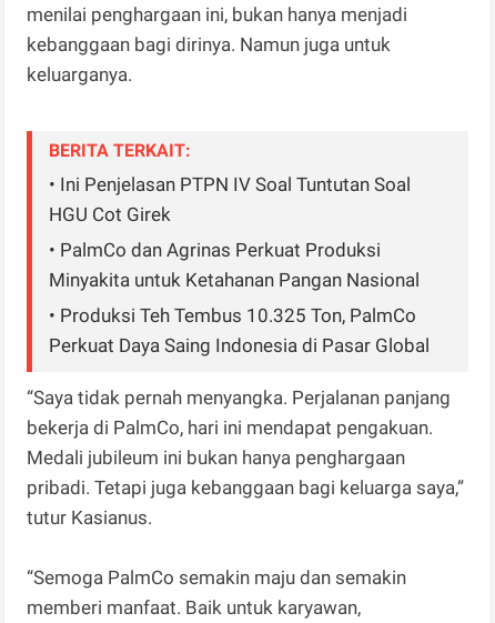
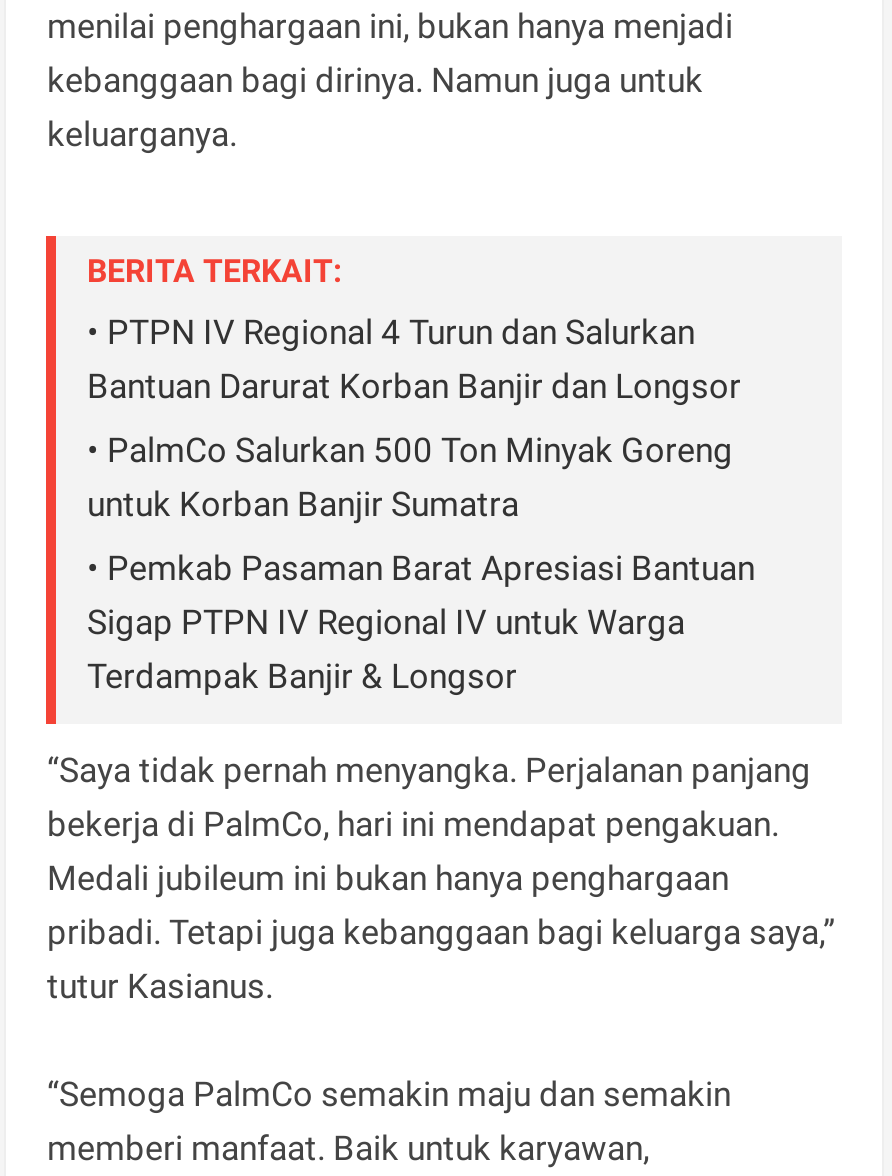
[49,174,411,226] • Ini Penjelasan PTPN IV Soal Tuntutan Soal | HGU Cot Girek -> [87,313,741,407] • PTPN IV Regional 4 Turun dan Salurkan | Bantuan Darurat Korban Banjir dan Longsor
[49,239,420,291] • PalmCo dan Agrinas Perkuat Produksi | Minyakita untuk Ketahanan Pangan Nasional -> [87,431,733,525] • PalmCo Salurkan 500 Ton Minyak Goreng | untuk Korban Banjir Sumatra
[49,305,430,357] • Produksi Teh Tembus 10.325 Ton, PalmCo | Perkuat Daya Saing Indonesia di Pasar Global -> [87,549,755,697] • Pemkab Pasaman Barat Apresiasi Bantuan | Sigap PTPN IV Regional IV untuk Warga | Terdampak Banjir & Longsor

